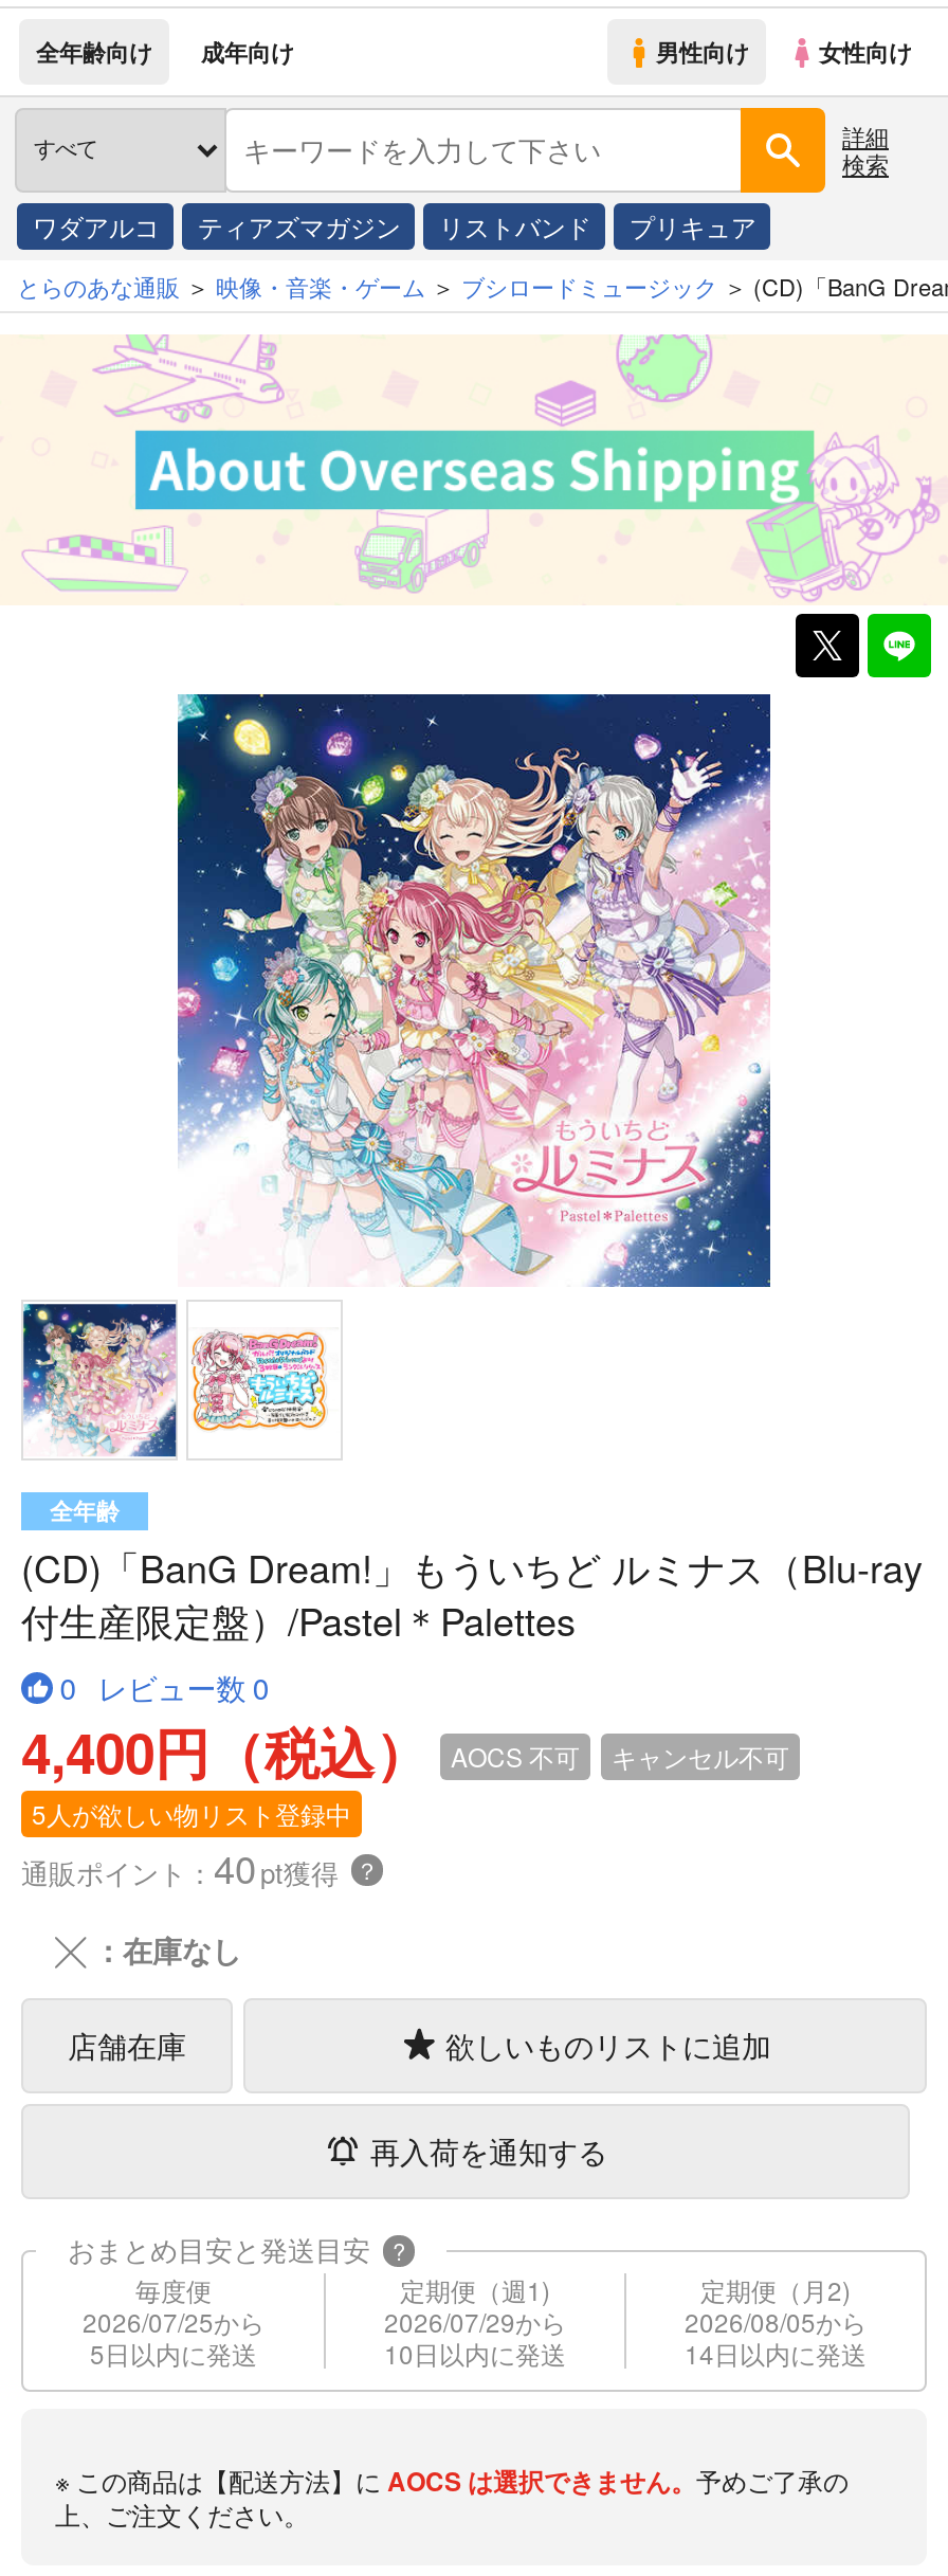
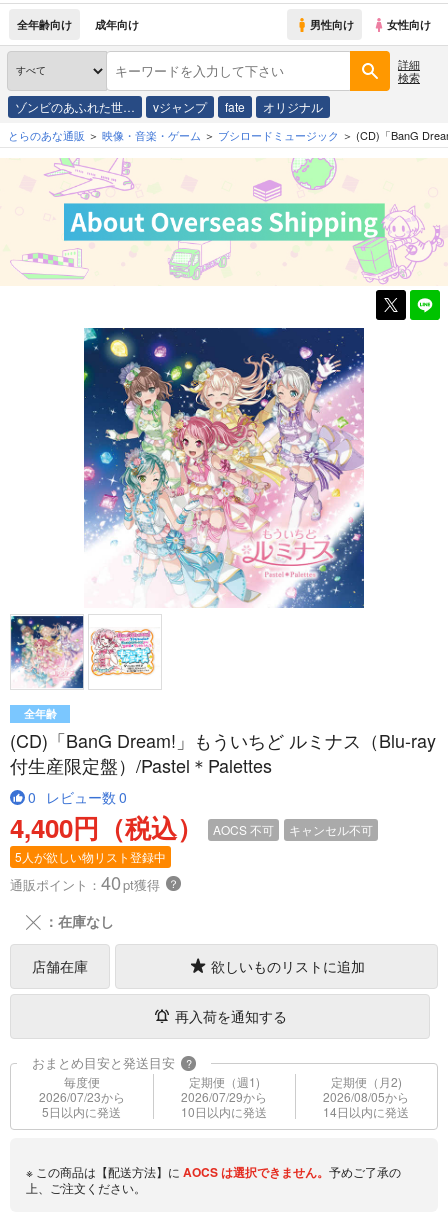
[33,207,756,243] ワダアルコ | ティアズマガジン | リストバンド | プリキュア -> [15,98,323,115] ゾンビのあふれた世… | vジャンプ | fate | オリジナル
[83,2303,265,2339] 2026/07/25から -> [39,1088,125,1105] 2026/07/23から

